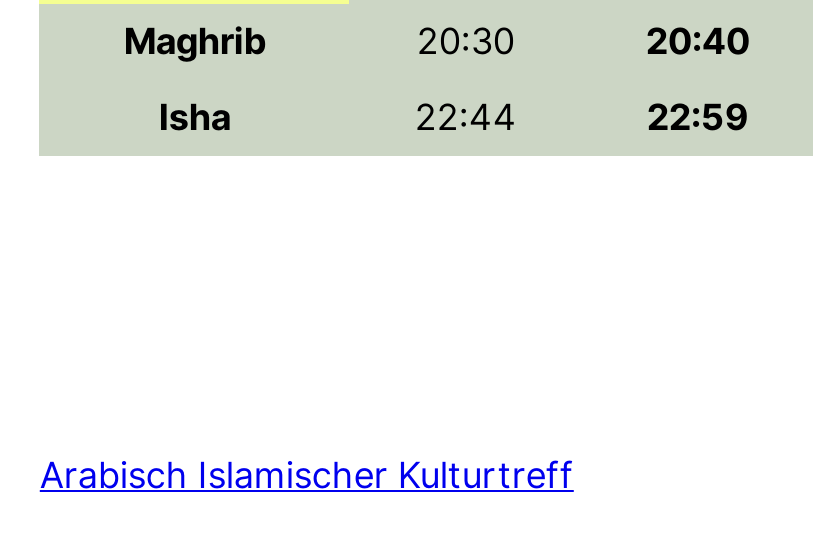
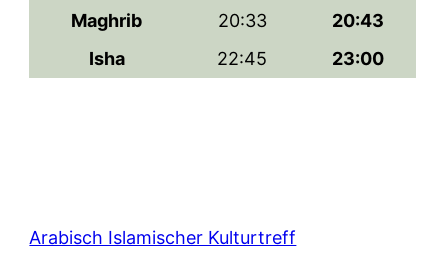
[417,20,515,62] 20:30 -> [218,10,267,31] 20:33
[646,20,750,62] 20:40 -> [332,10,384,31] 20:43
[415,96,517,138] 22:44 -> [217,48,267,69] 22:45
[647,96,749,138] 22:59 -> [332,48,384,69] 23:00

